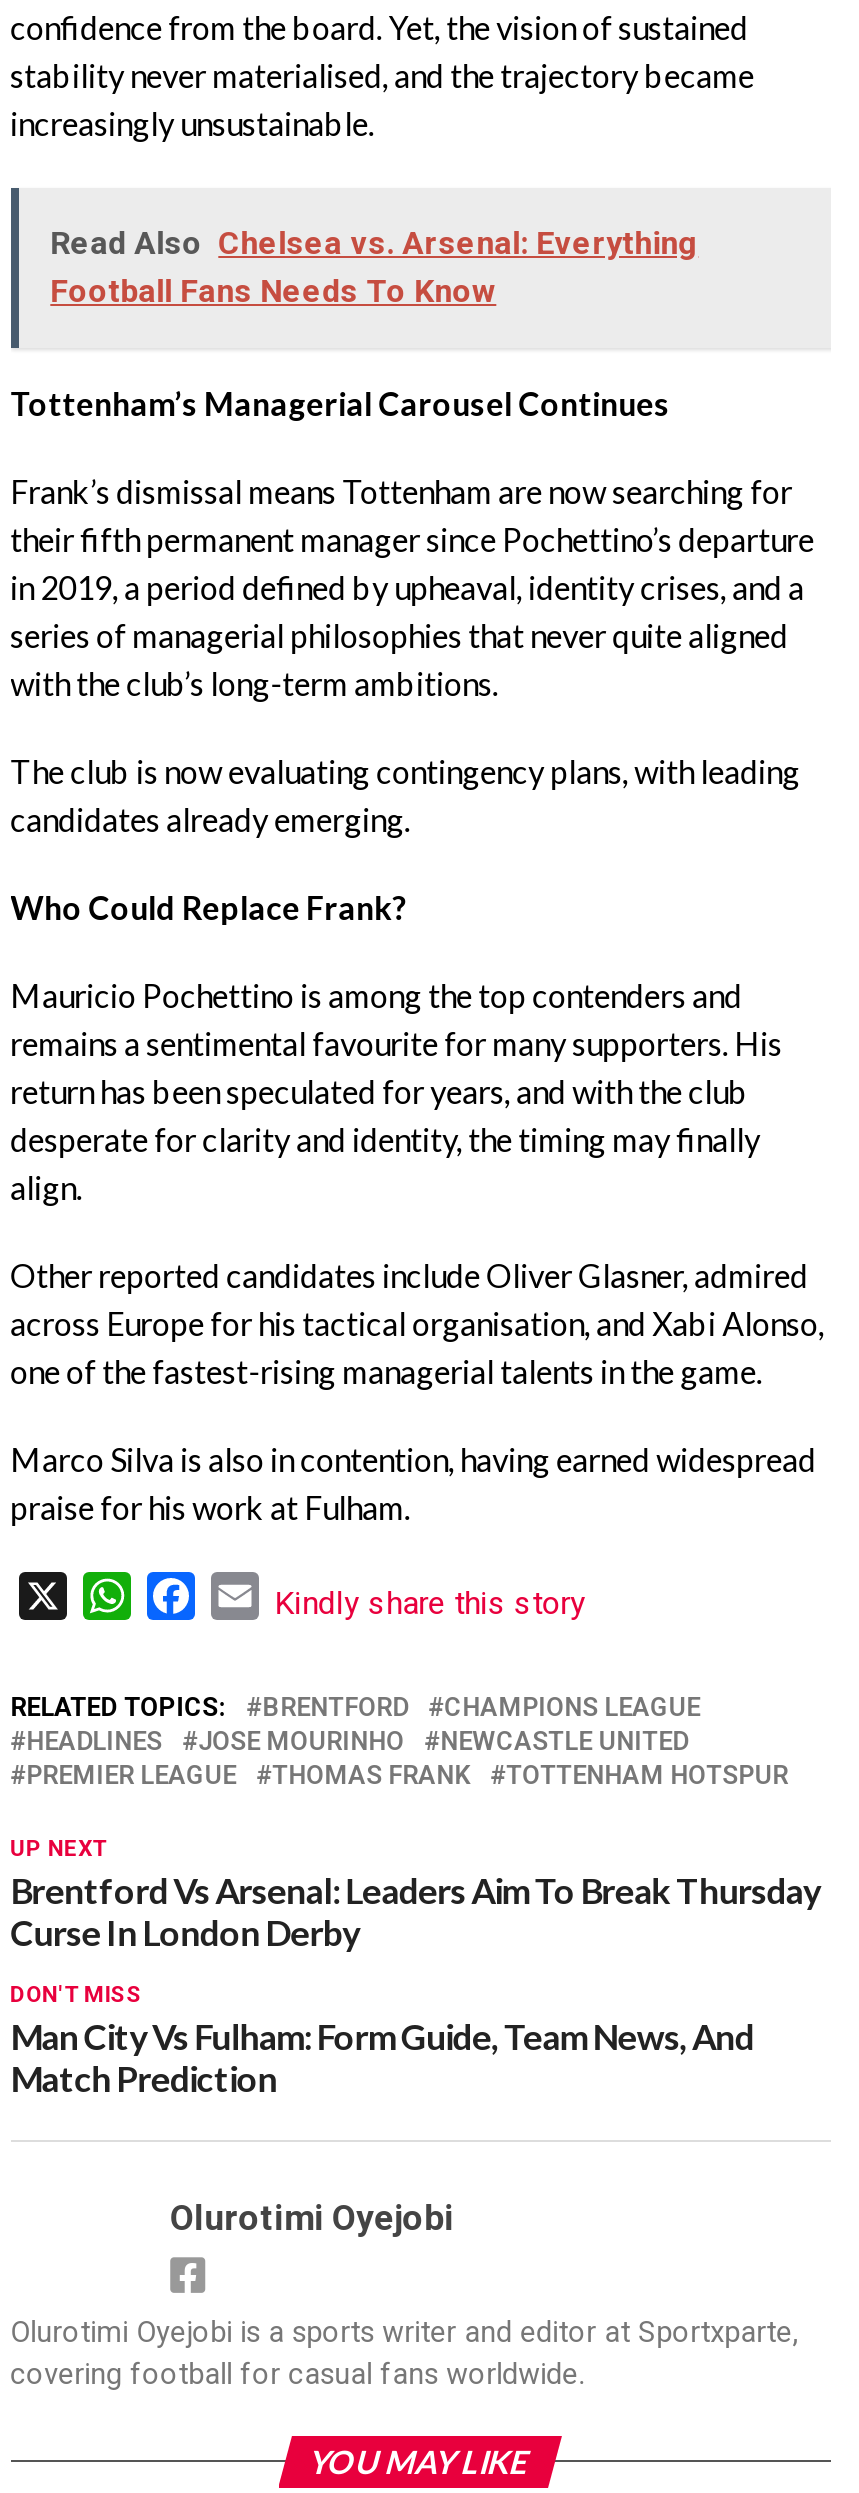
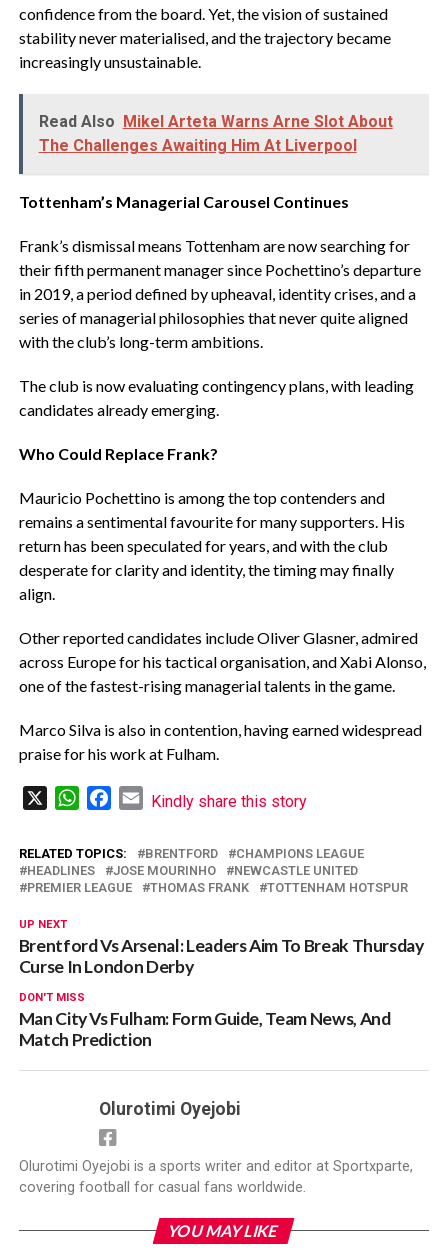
[50,224,698,310] Read Also Chelsea vs. Arsenal: Everything | Football Fans Needs To Know -> [39,112,393,155] Read Also Mikel Arteta Warns Arne Slot About | The Challenges Awaiting Him At Liverpool

